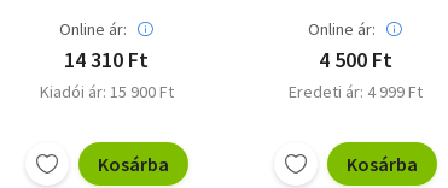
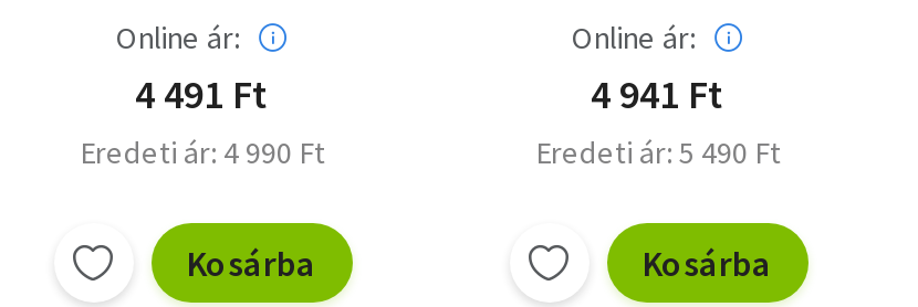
[64,46,149,74] 14 310 Ft -> [135,69,270,119] 4 491 Ft
[318,46,392,74] 4 500 Ft -> [591,69,726,119] 4 941 Ft
[39,81,173,103] Kiadói ár: 15 900 Ft -> [80,133,325,172] Eredeti ár: 4 990 Ft
[288,81,422,103] Eredeti ár: 4 999 Ft -> [535,133,781,172] Eredeti ár: 5 490 Ft

